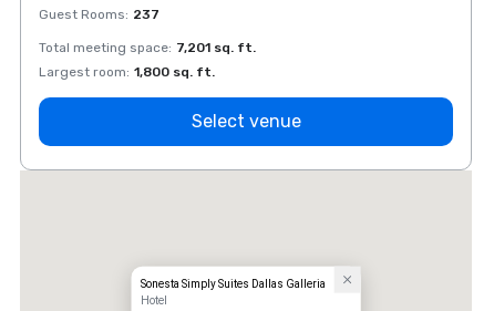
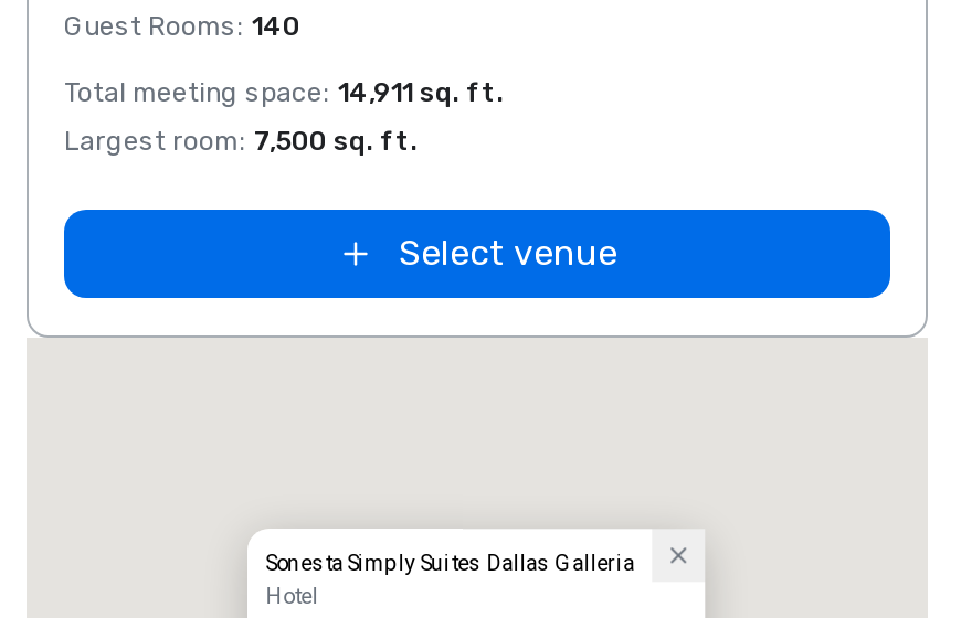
[39,7,159,22] Guest Rooms: 237 -> [64,11,300,42] Guest Rooms: 140
[39,40,256,55] Total meeting space: 7,201 sq. ft. -> [64,77,504,108] Total meeting space: 14,911 sq. ft.
[39,64,215,80] Largest room: 1,800 sq. ft. -> [64,126,418,157] Largest room: 7,500 sq. ft.

